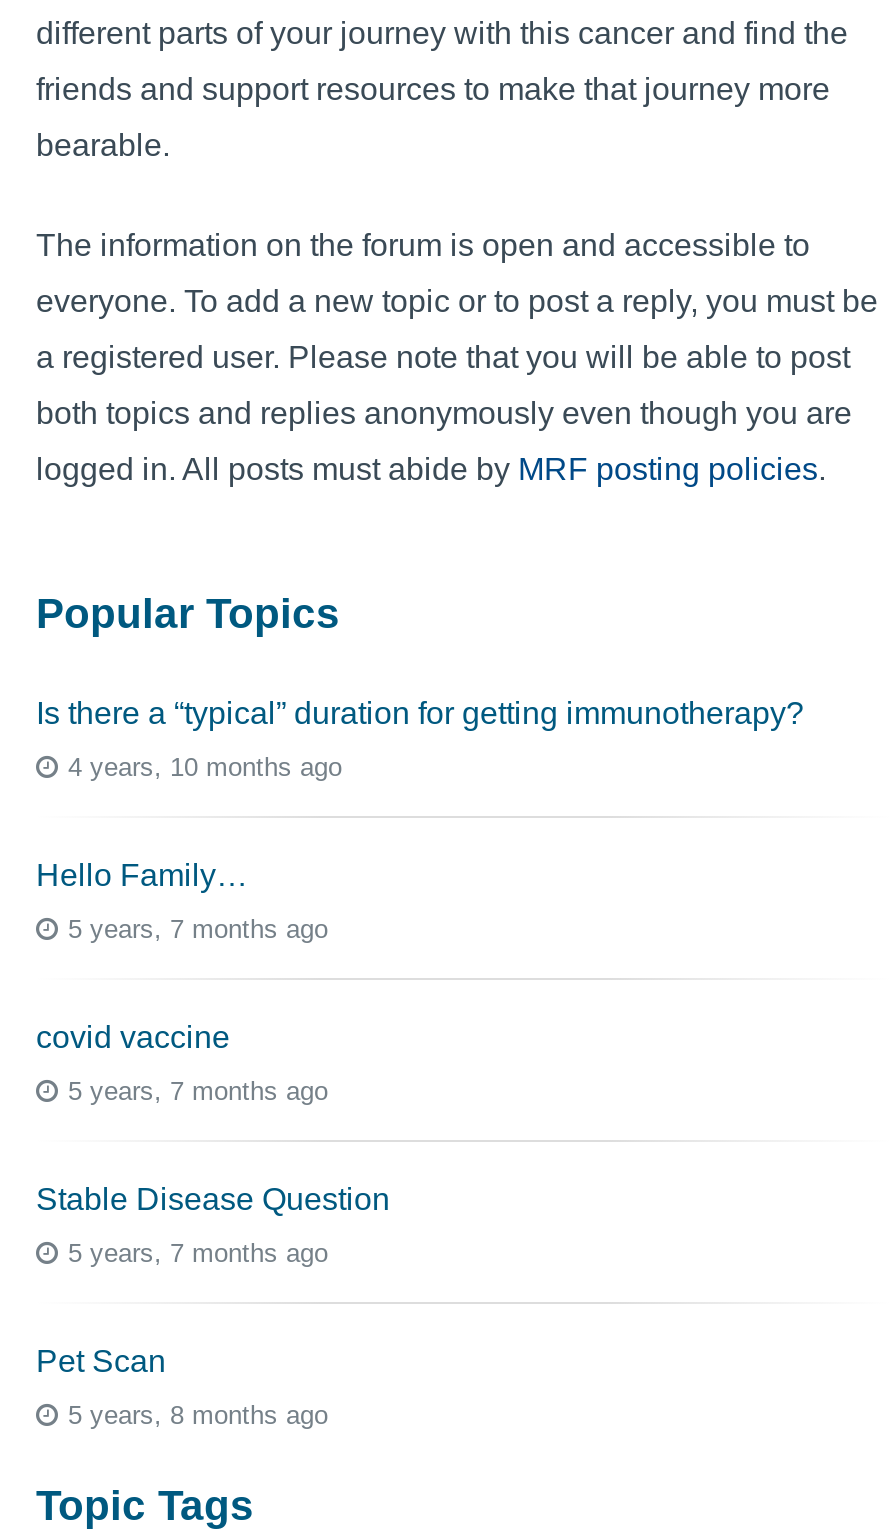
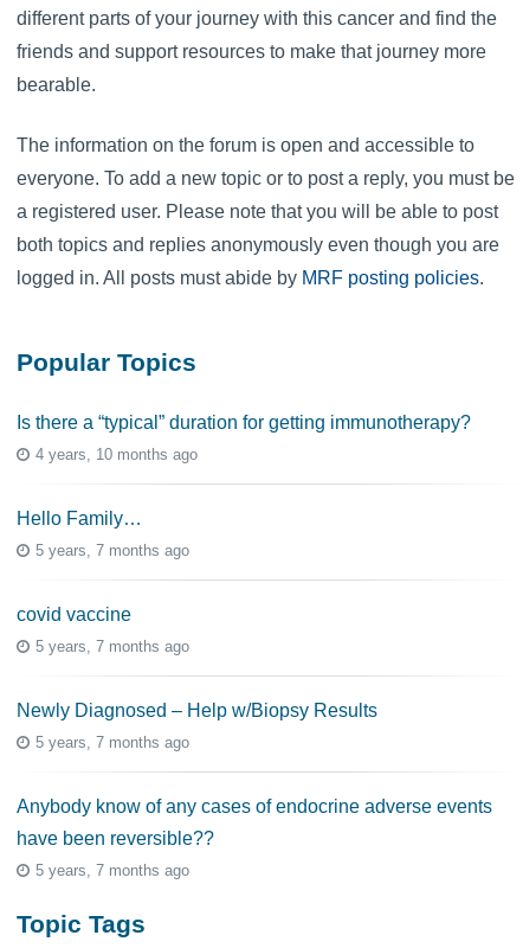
[36,1182,390,1216] Stable Disease Question -> [17,700,377,720] Newly Diagnosed – Help w/Biopsy Results
[36,1344,328,1430] Pet Scan | 5 years, 8 months ago -> [17,796,492,879] Anybody know of any cases of endocrine adverse events | have been reversible?? | 5 years, 7 months ago

